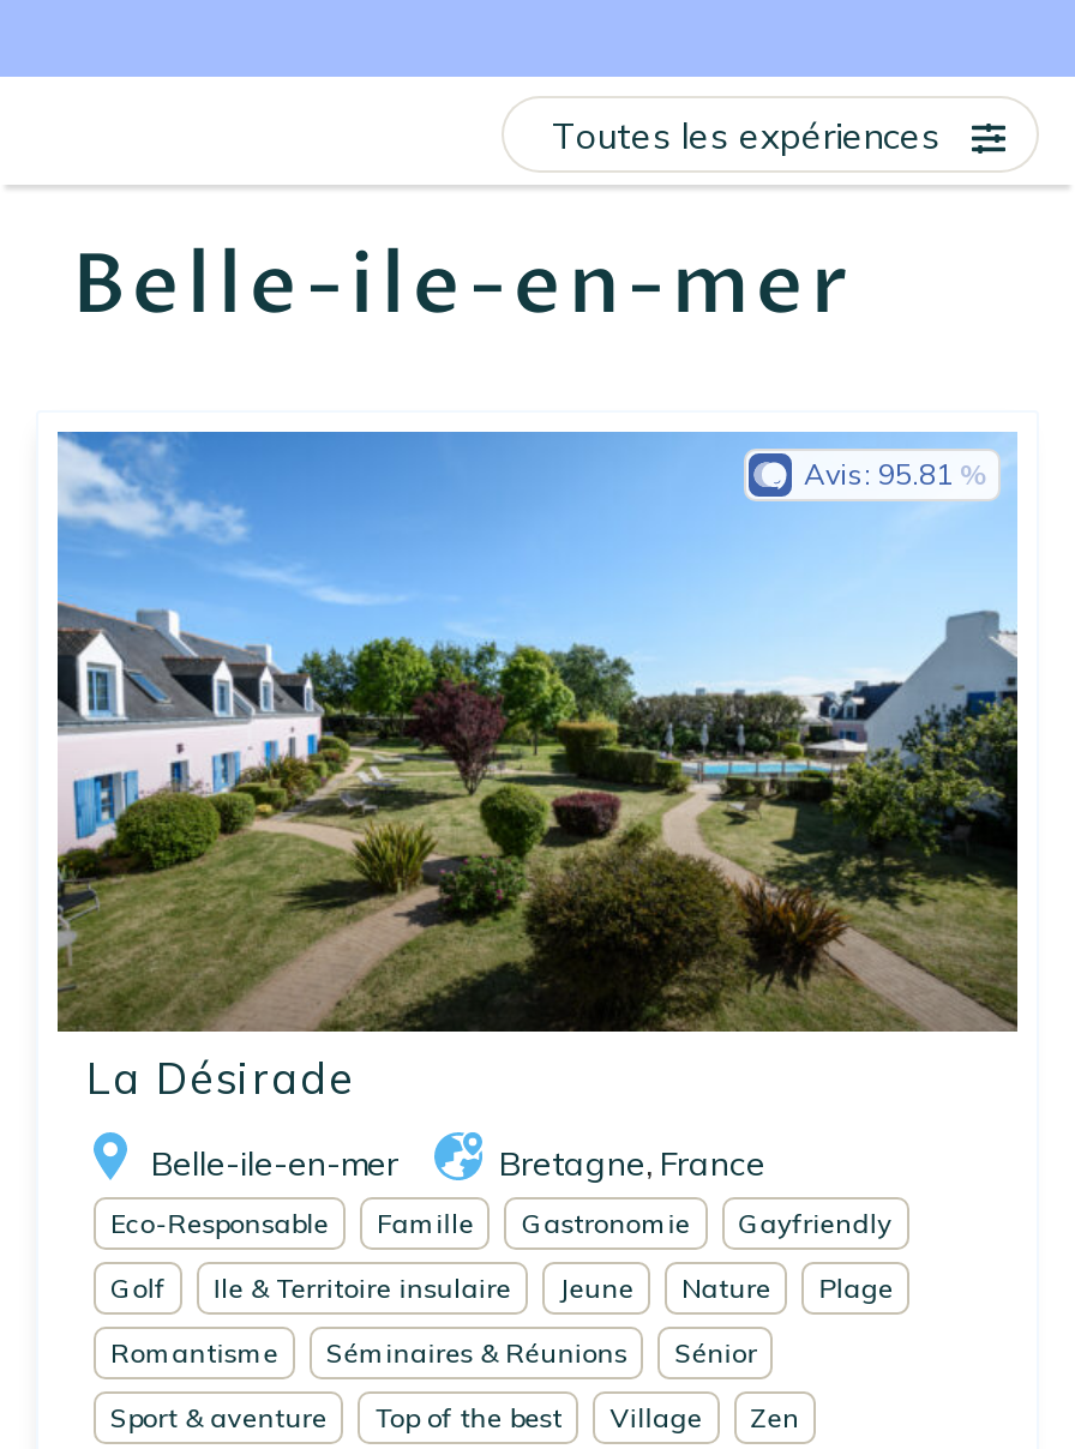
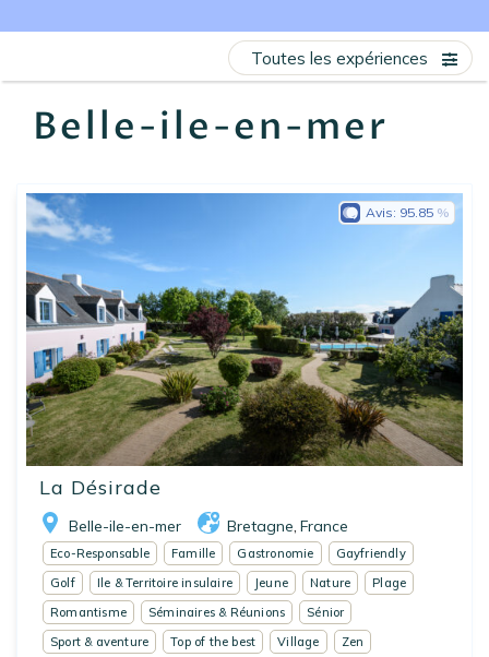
[804,455,953,491] Avis: 95.81 -> [366,204,433,220] Avis: 95.85

